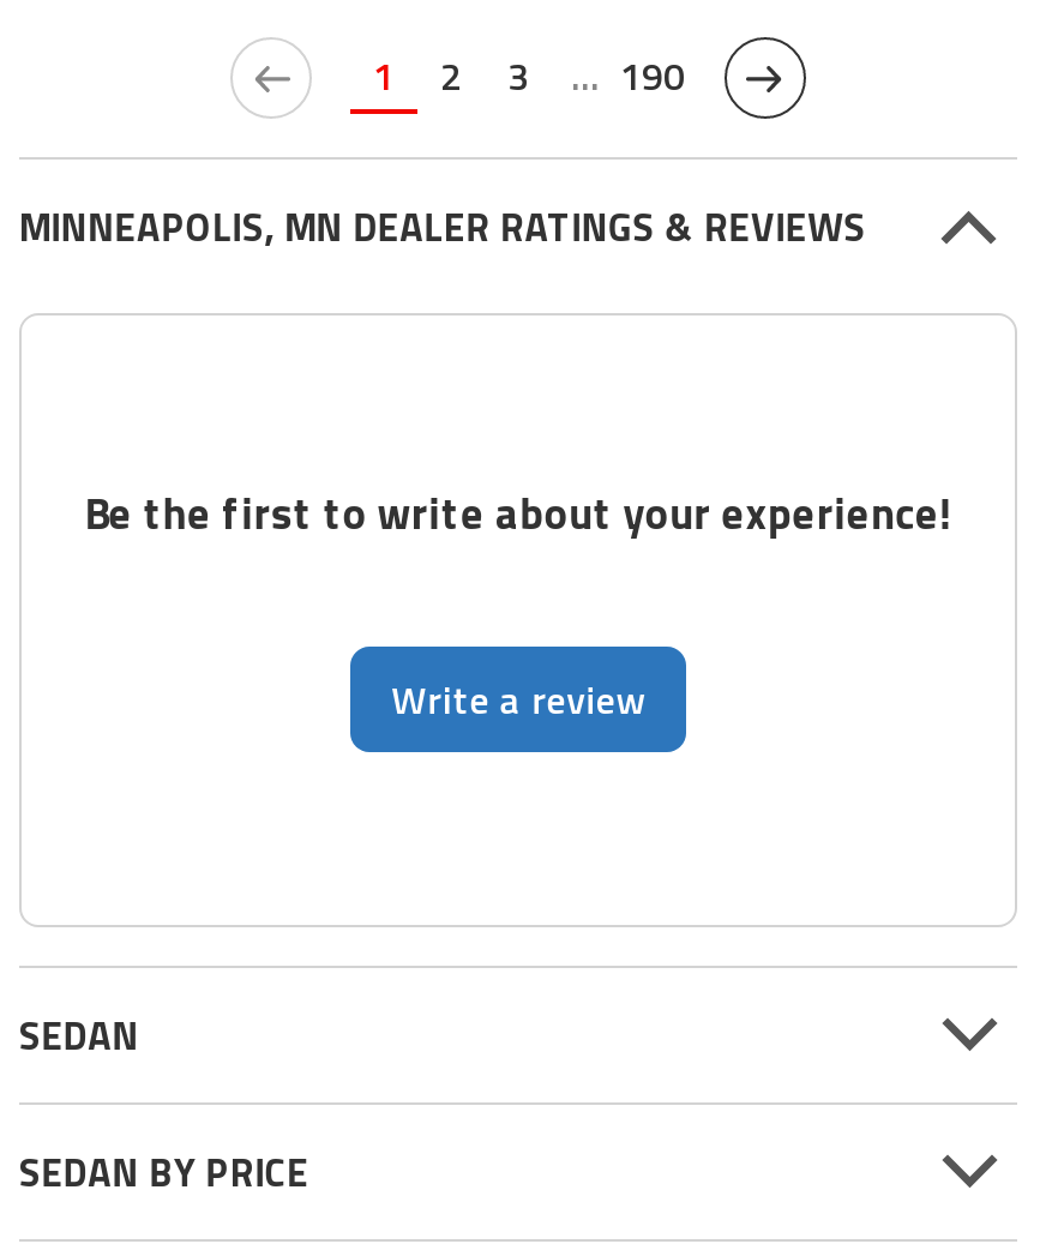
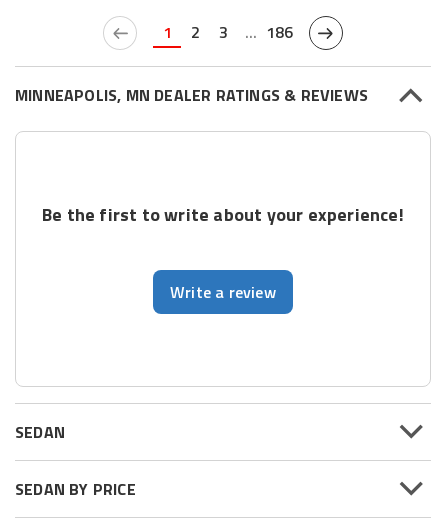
[373,47,685,104] 1 2 3 ... 190 -> [162,20,292,44] 1 2 3 ... 186

